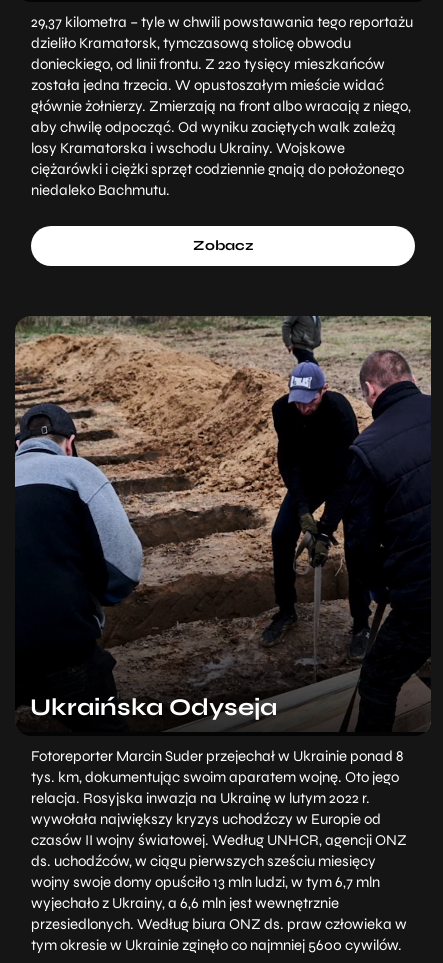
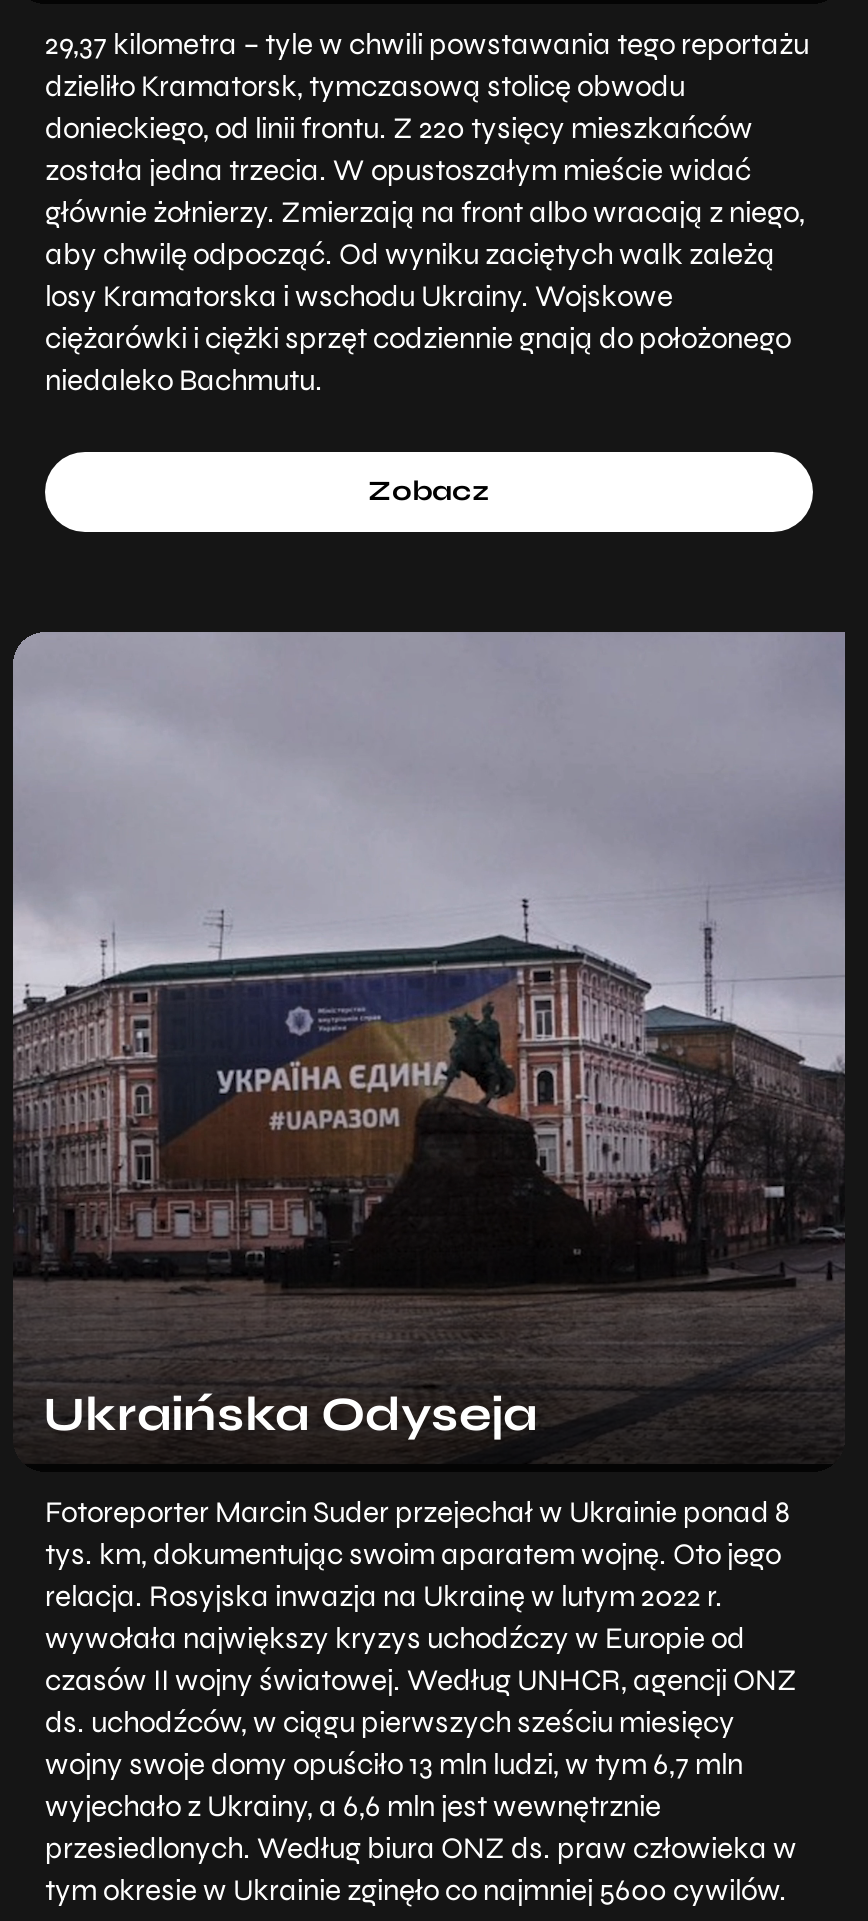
[15,316,431,729] [image] -> [11,630,847,1462] [image]

